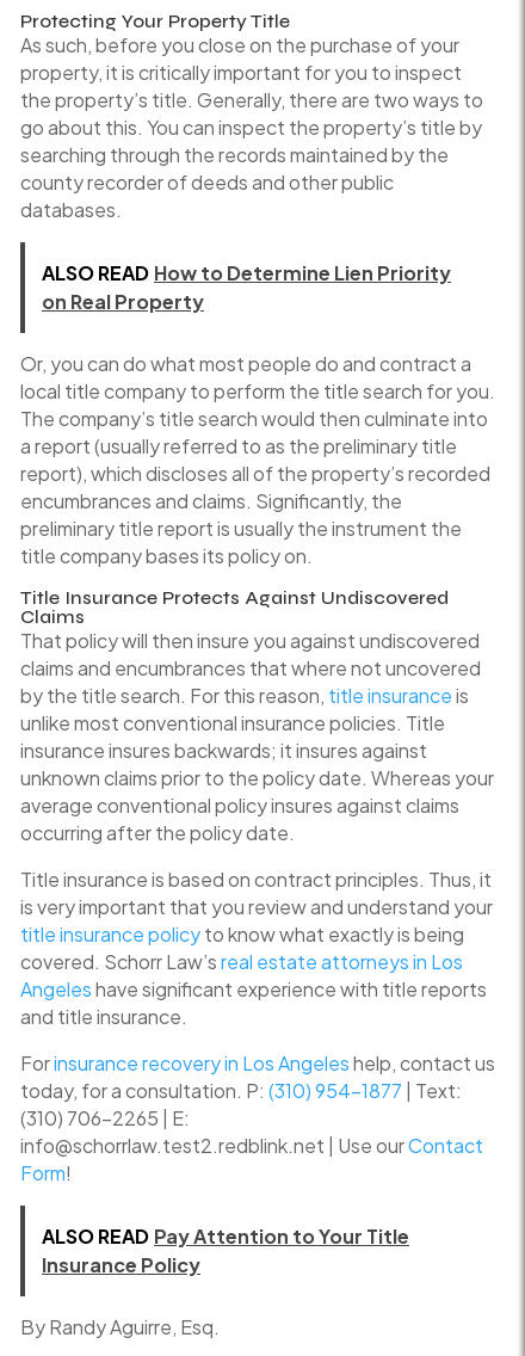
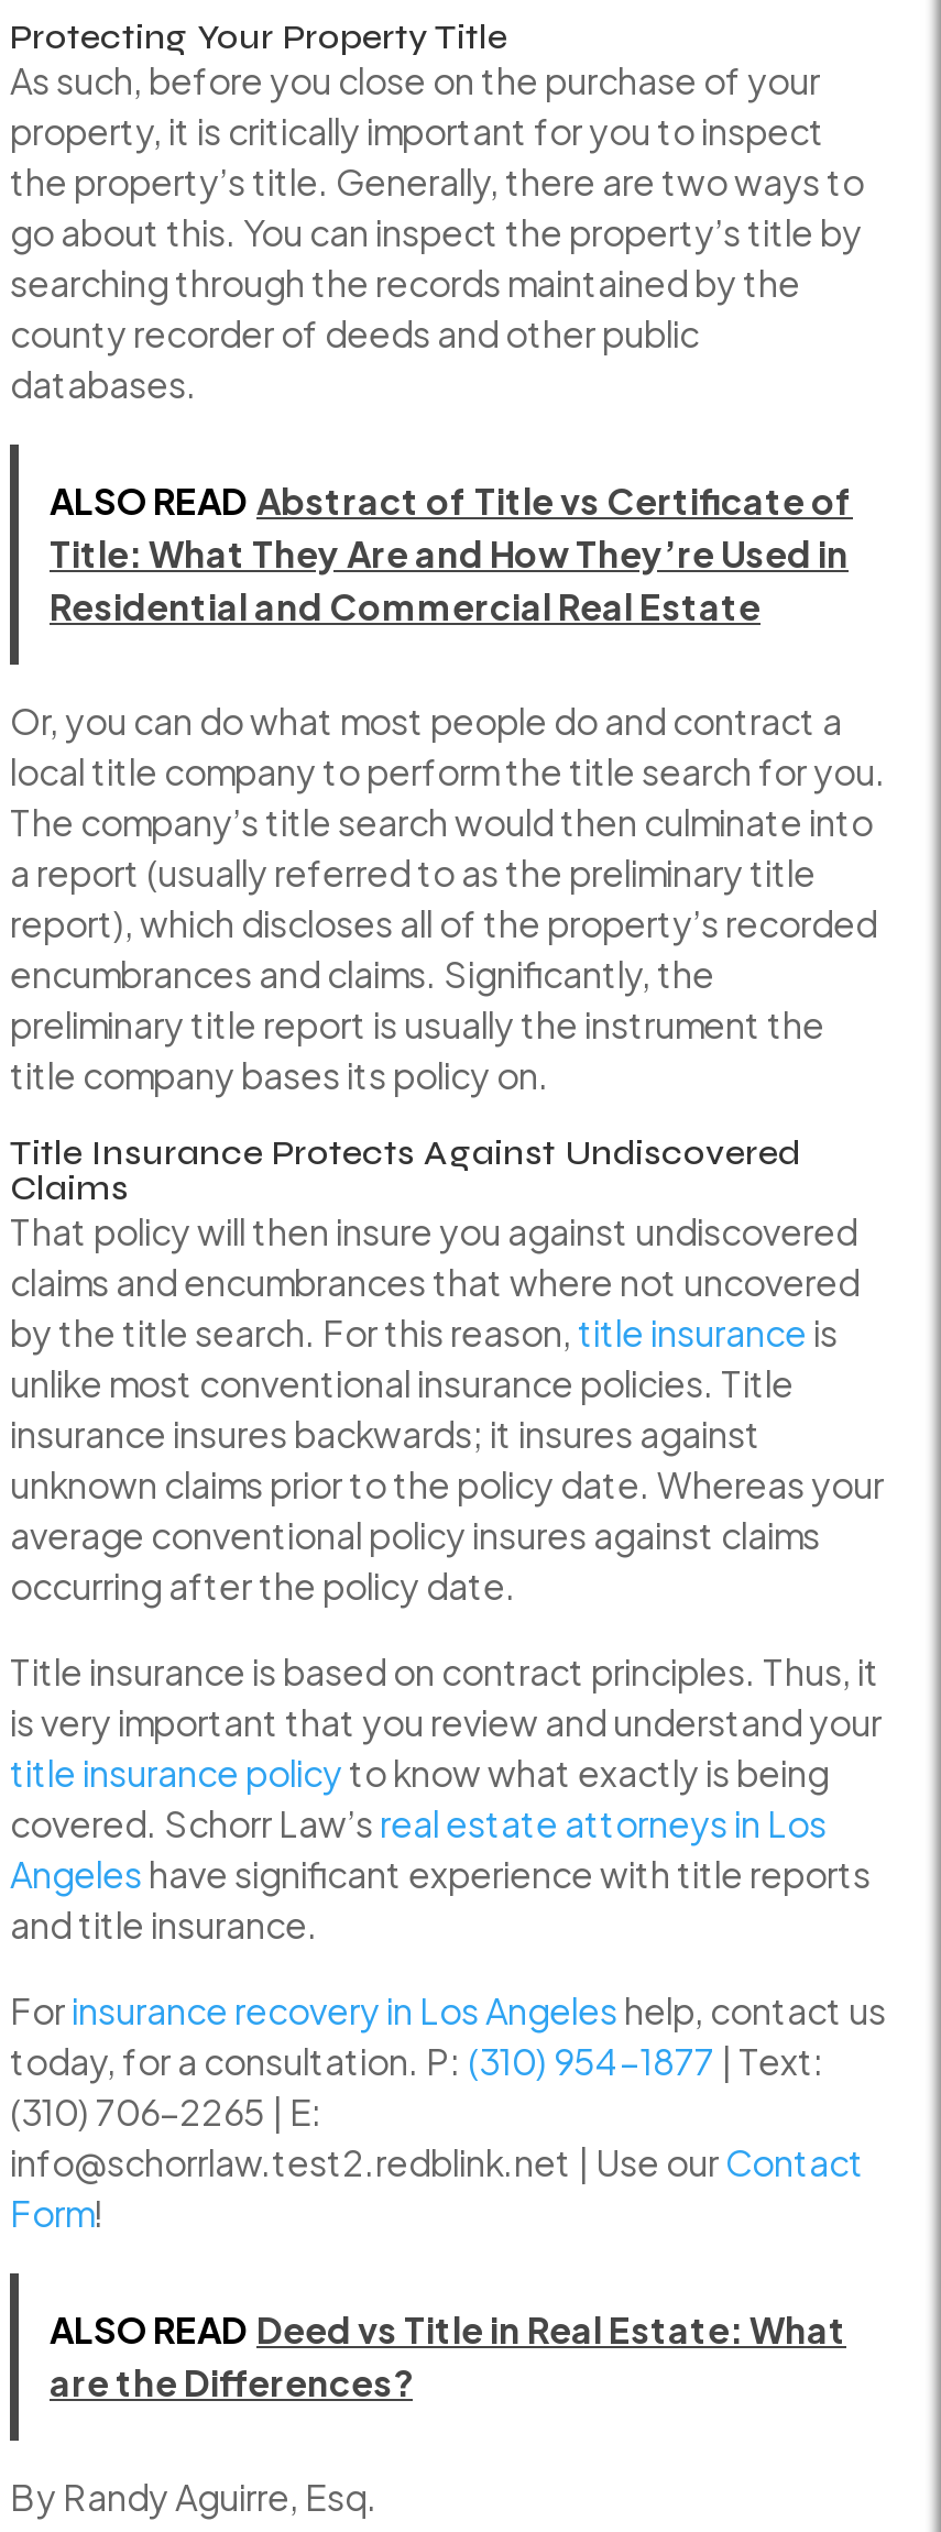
[42,260,451,314] ALSO READ How to Determine Lien Priority | on Real Property -> [50,478,853,629] ALSO READ Abstract of Title vs Certificate of | Title: What They Are and How They’re Used in | Residential and Commercial Real Estate
[42,1224,409,1277] ALSO READ Pay Attention to Your Title | Insurance Policy -> [50,2306,846,2405] ALSO READ Deed vs Title in Real Estate: What | are the Differences?

